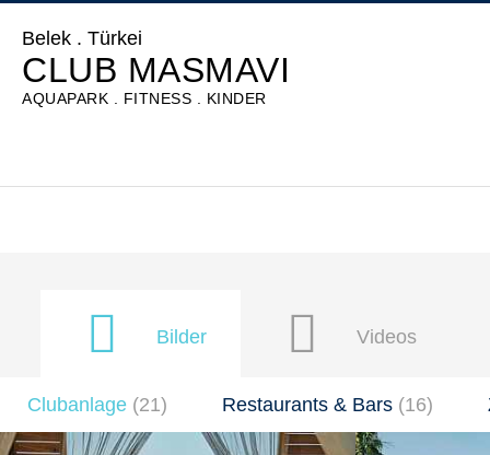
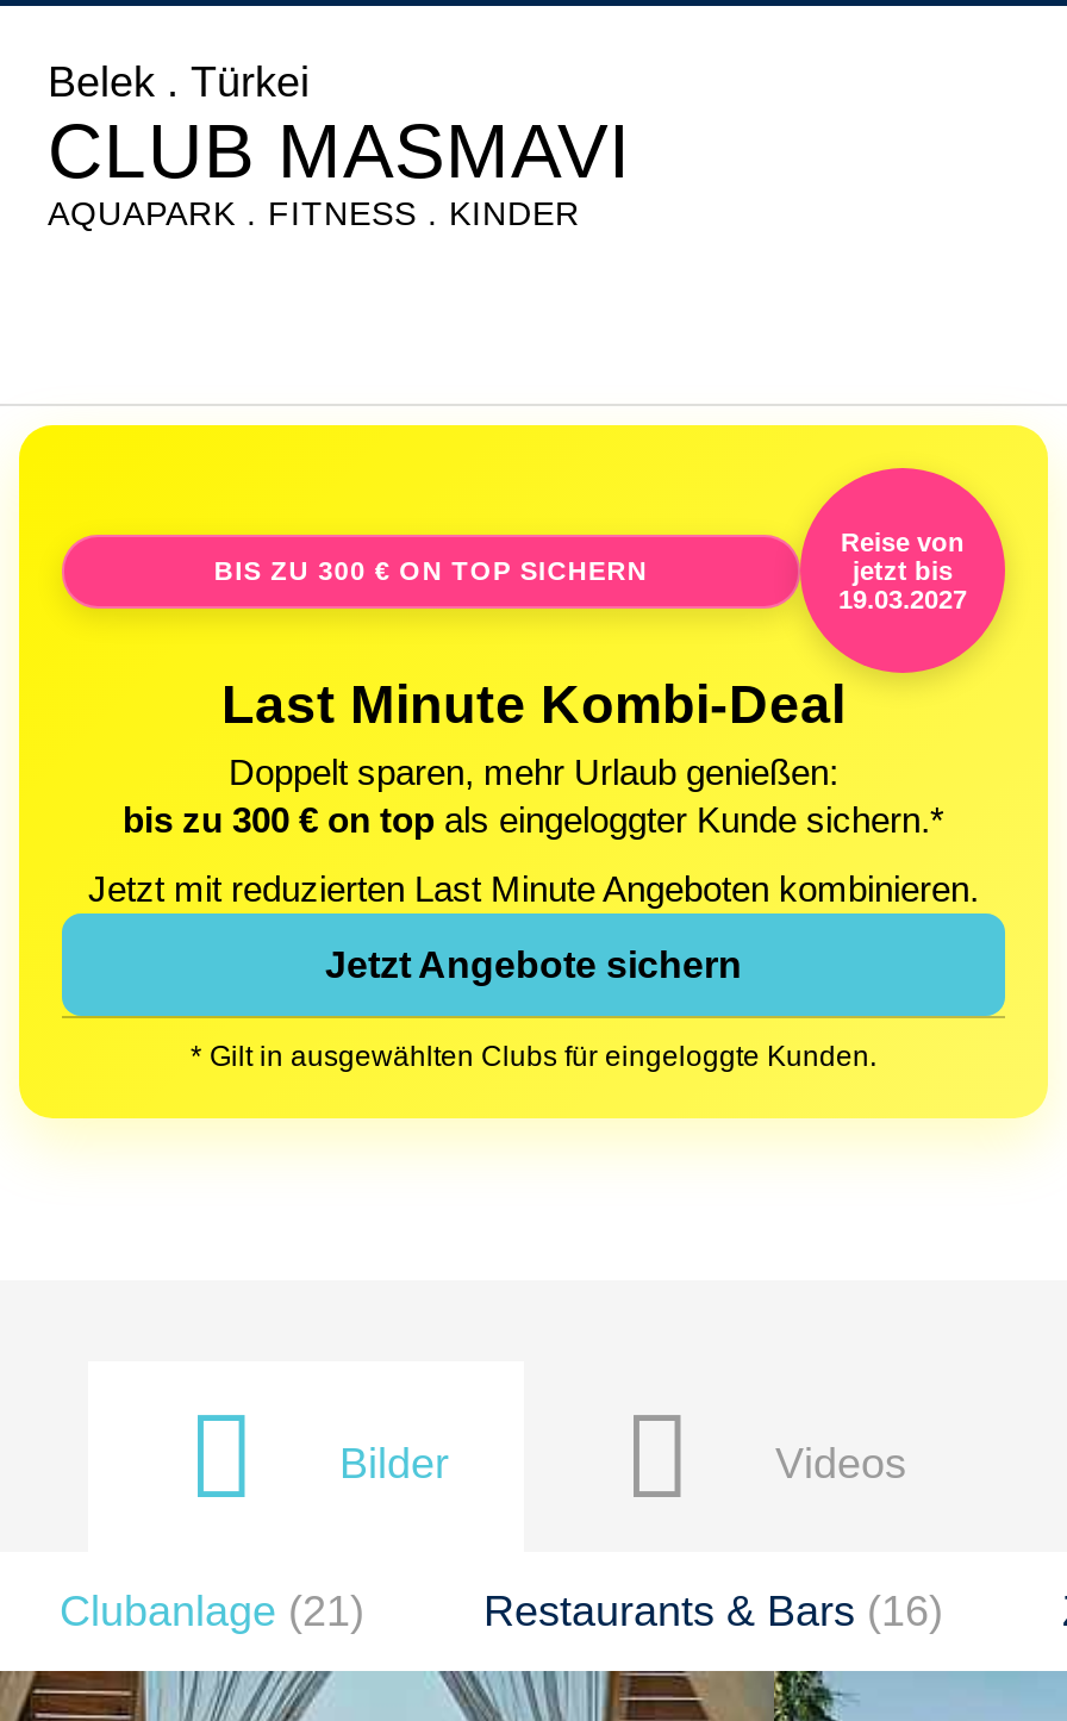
none -> [14,423,1053,1133] [image] | BIS ZU 300 € ON TOP SICHERN
none -> [88,528,979,1073] Reise von | jetzt bis | 19.03.2027 | Last Minute Kombi-Deal | Doppelt sparen, mehr Urlaub genießen: | bis zu 300 € on top als eingeloggter Kunde sichern.* | Jetzt mit reduzierten Last Minute Angeboten kombinieren. | Jetzt Angebote sichern | * Gilt in ausgewählten Clubs für eingeloggte Kunden.

